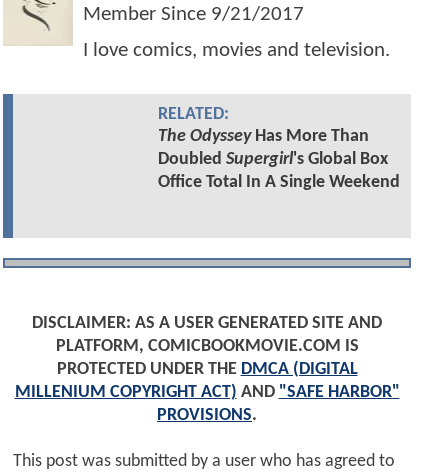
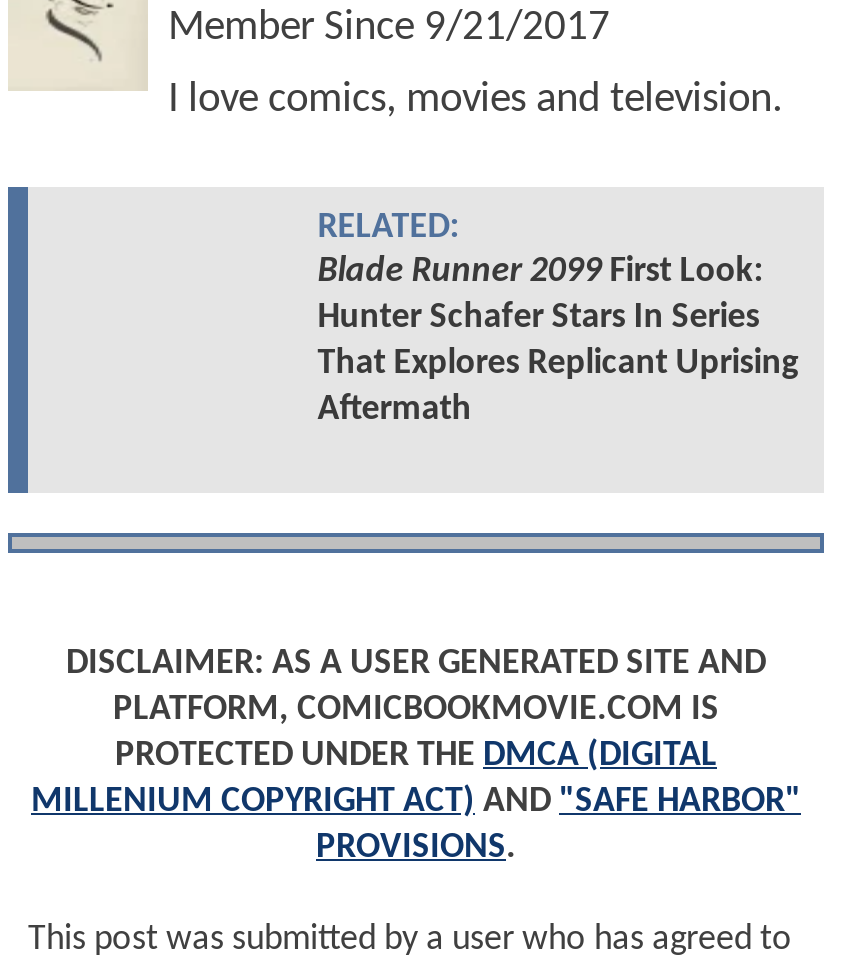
[158,127,400,192] The Odyssey Has More Than | Doubled Supergirl's Global Box | Office Total In A Single Weekend -> [317,253,799,429] Blade Runner 2099 First Look: | Hunter Schafer Stars In Series | That Explores Replicant Uprising | Aftermath

